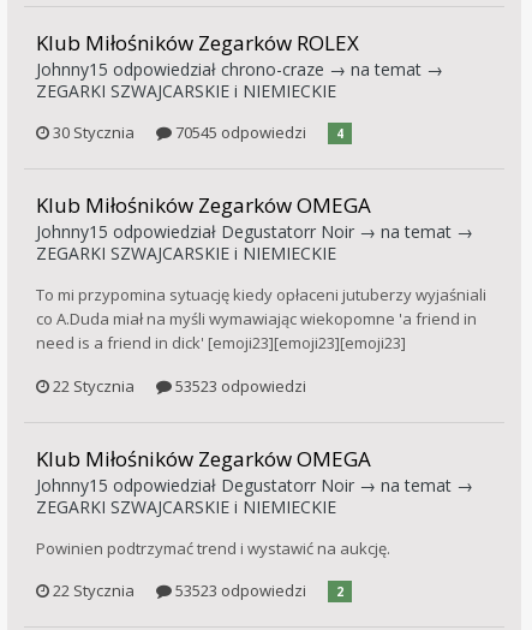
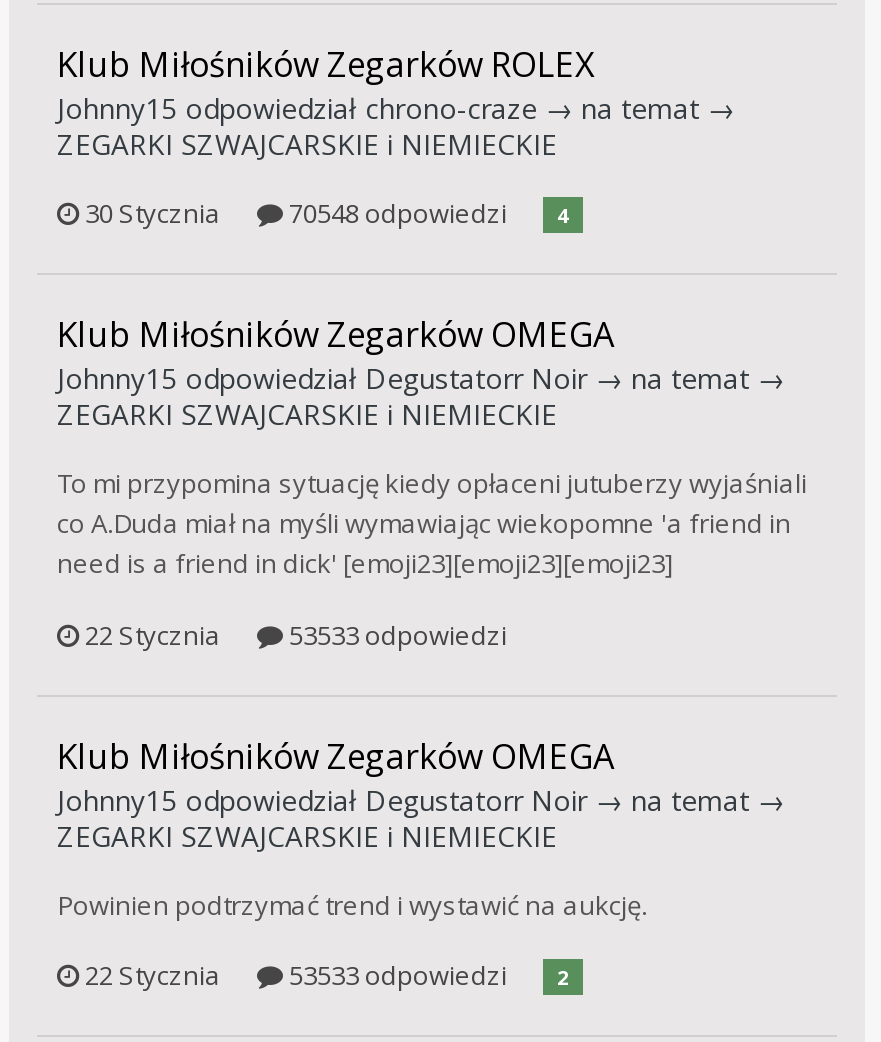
[53,121,343,143] 30 Stycznia 70545 odpowiedzi 4 -> [85,195,569,231] 30 Stycznia 70548 odpowiedzi 4
[53,375,306,396] 22 Stycznia 53523 odpowiedzi -> [85,616,507,652] 22 Stycznia 53533 odpowiedzi
[53,580,343,601] 22 Stycznia 53523 odpowiedzi 2 -> [85,957,569,993] 22 Stycznia 53533 odpowiedzi 2

